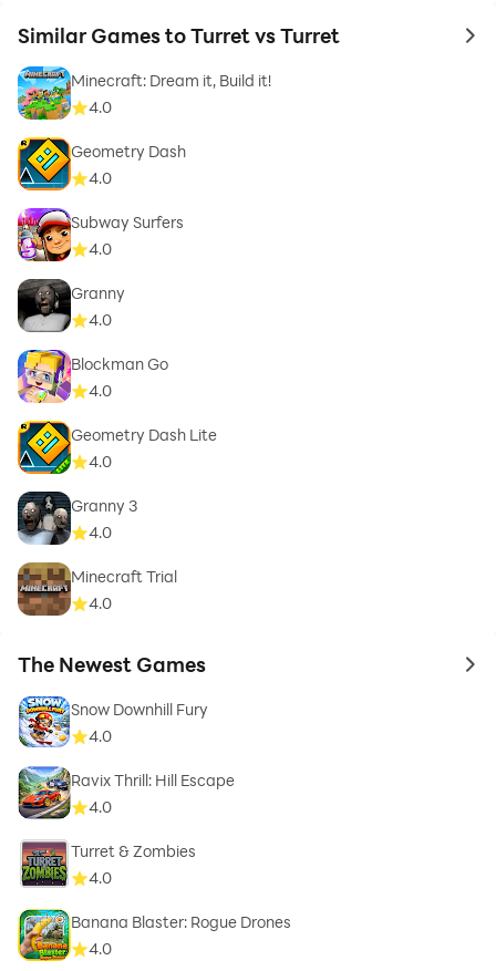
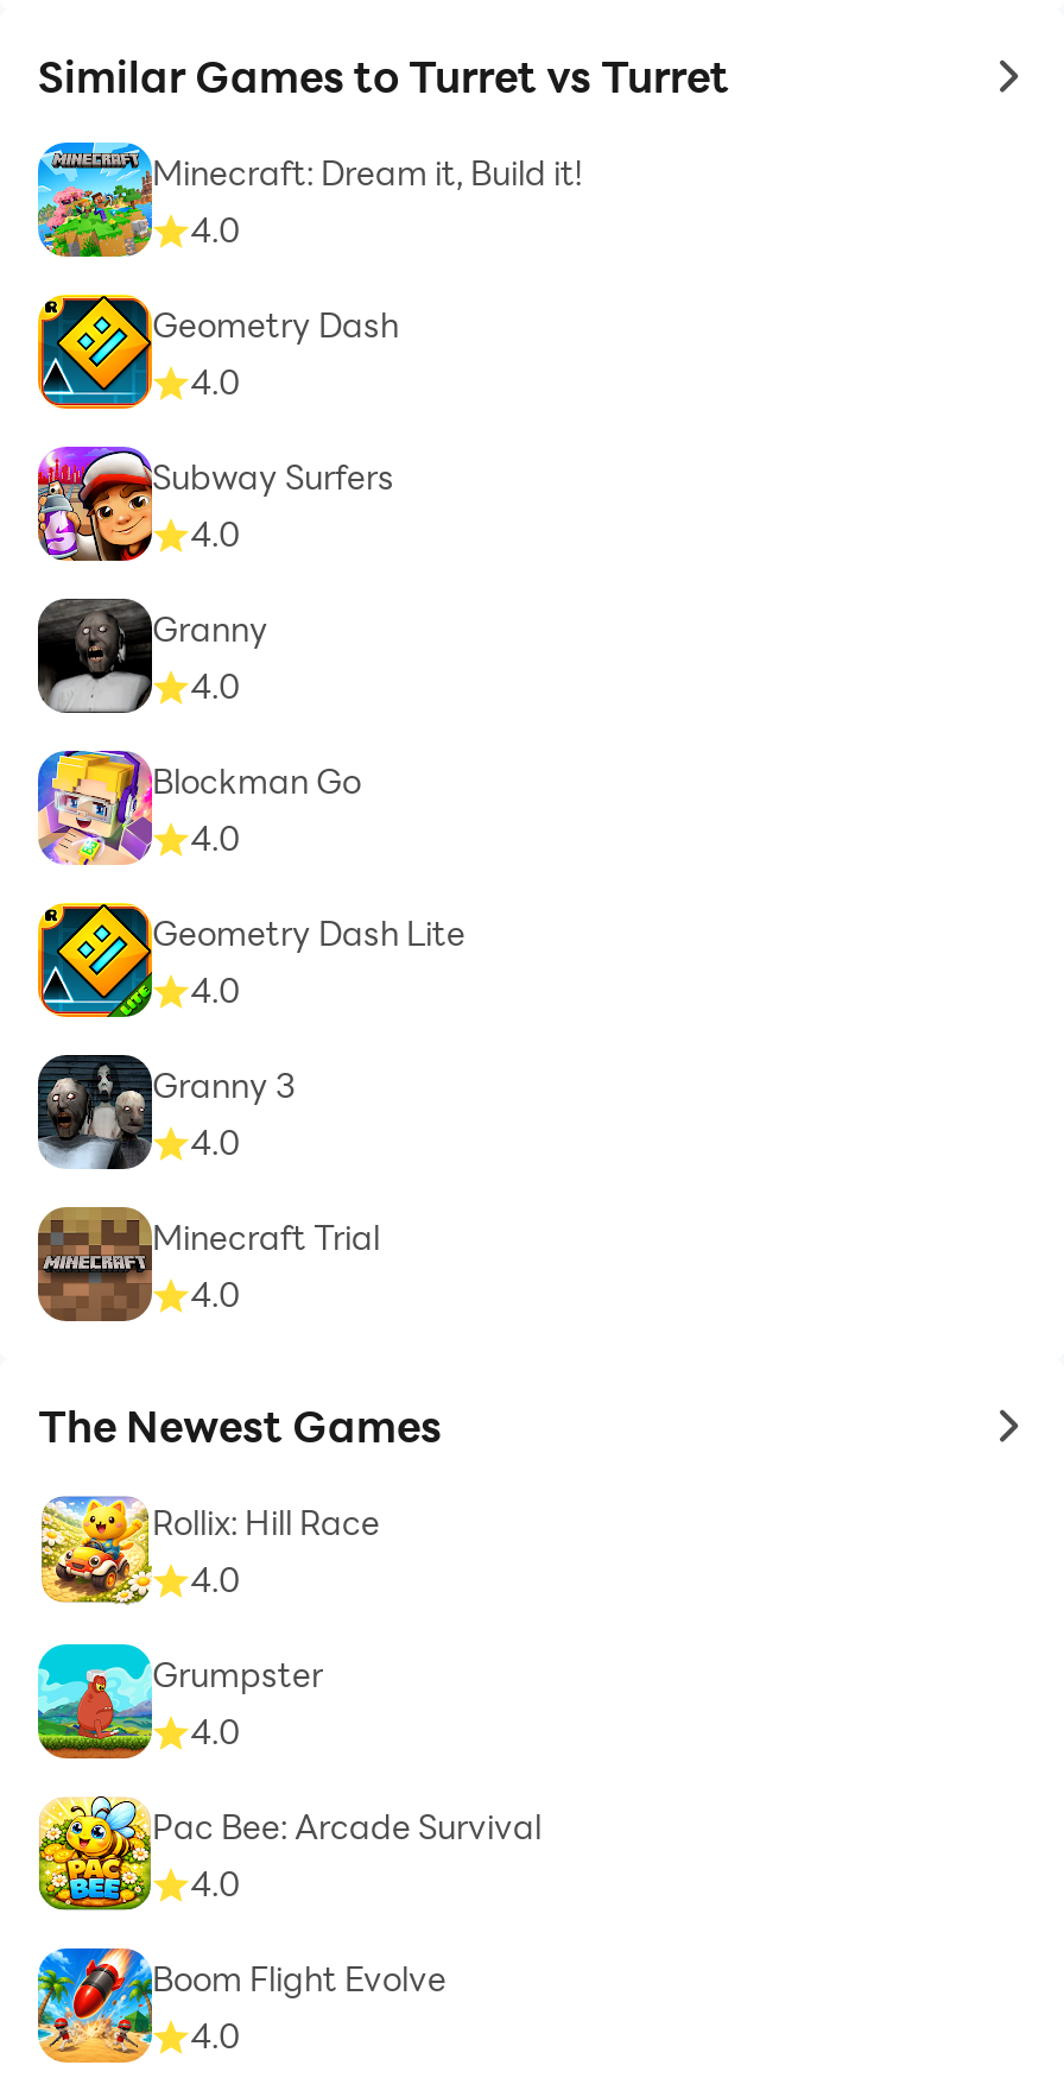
[18,696,208,748] [image] | Snow Downhill Fury -> [40,1497,380,1606] [image] | Rollix: Hill Race
[18,766,235,820] [image] | Ravix Thrill: Hill Escape -> [36,1642,323,1761] [image] | Grumpster
[18,837,196,890] [image] | Turret & Zombies -> [36,1794,541,1913] [image] | Pac Bee: Arcade Survival
[17,908,291,961] [image] | Banana Blaster: Rogue Drones -> [36,1946,446,2063] [image] | Boom Flight Evolve

